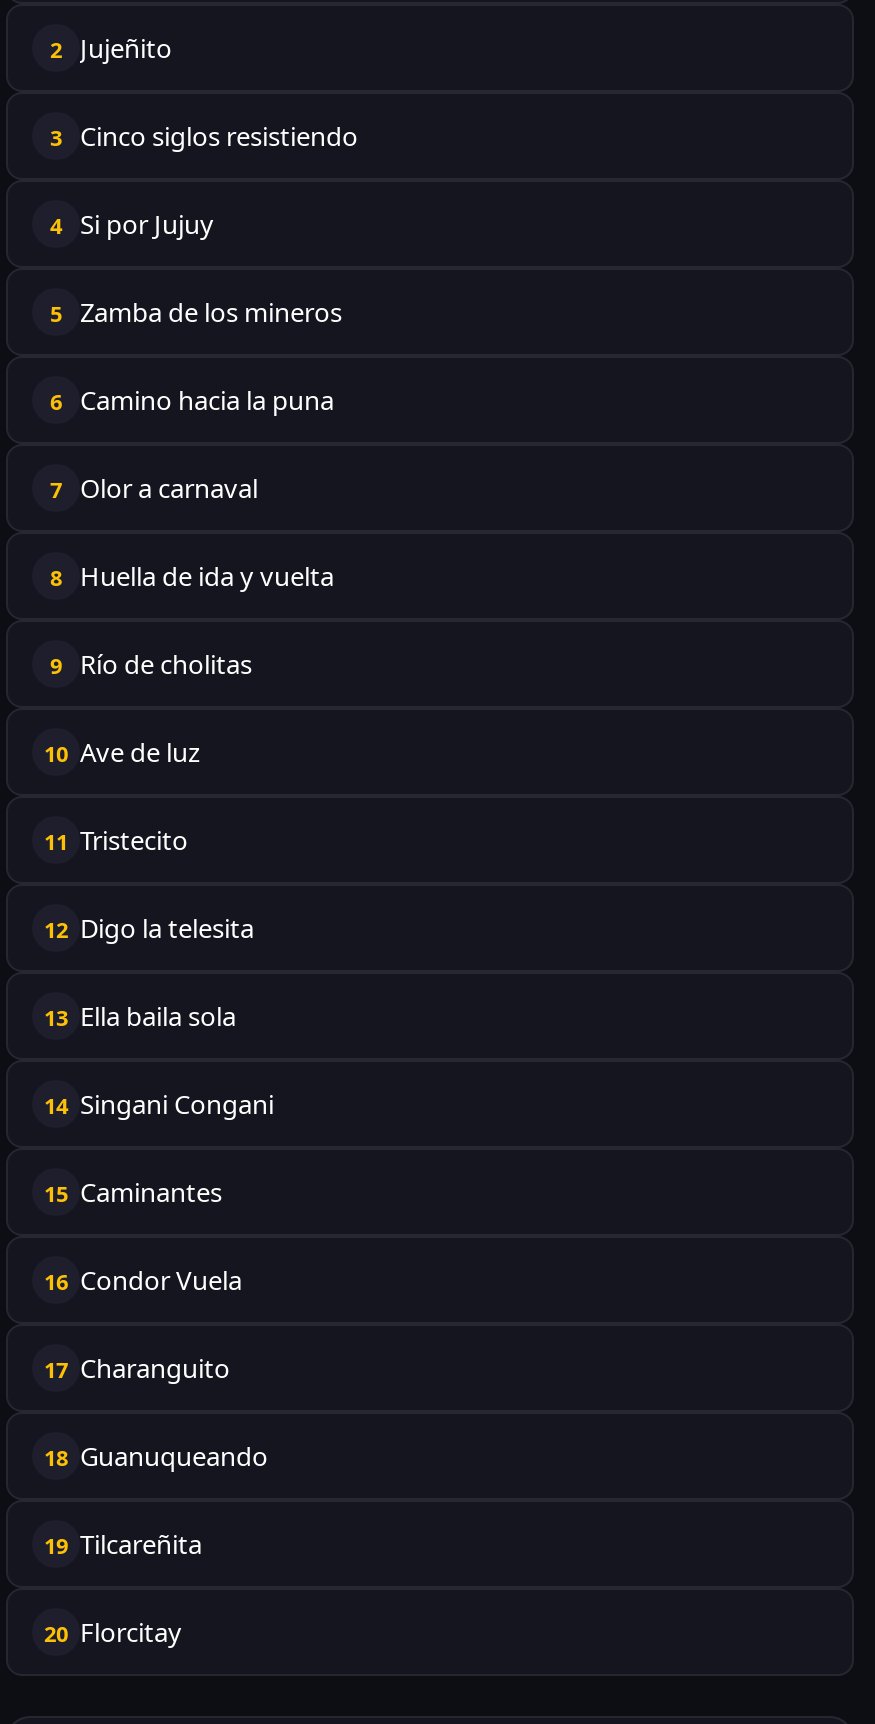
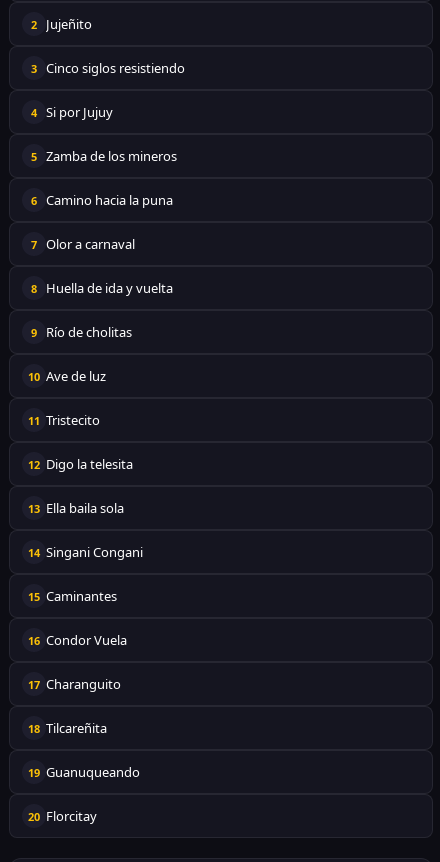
[44,1438,268,1474] 18 Guanuqueando -> [28,719,107,737] 18 Tilcareñita
[44,1526,202,1562] 19 Tilcareñita -> [28,763,140,781] 19 Guanuqueando

